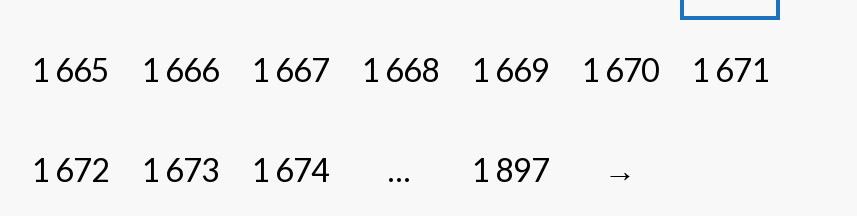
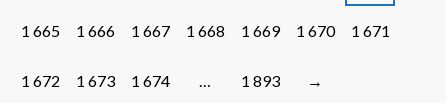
[471,150,549,188] 1 897 -> [240,71,279,90] 1 893

